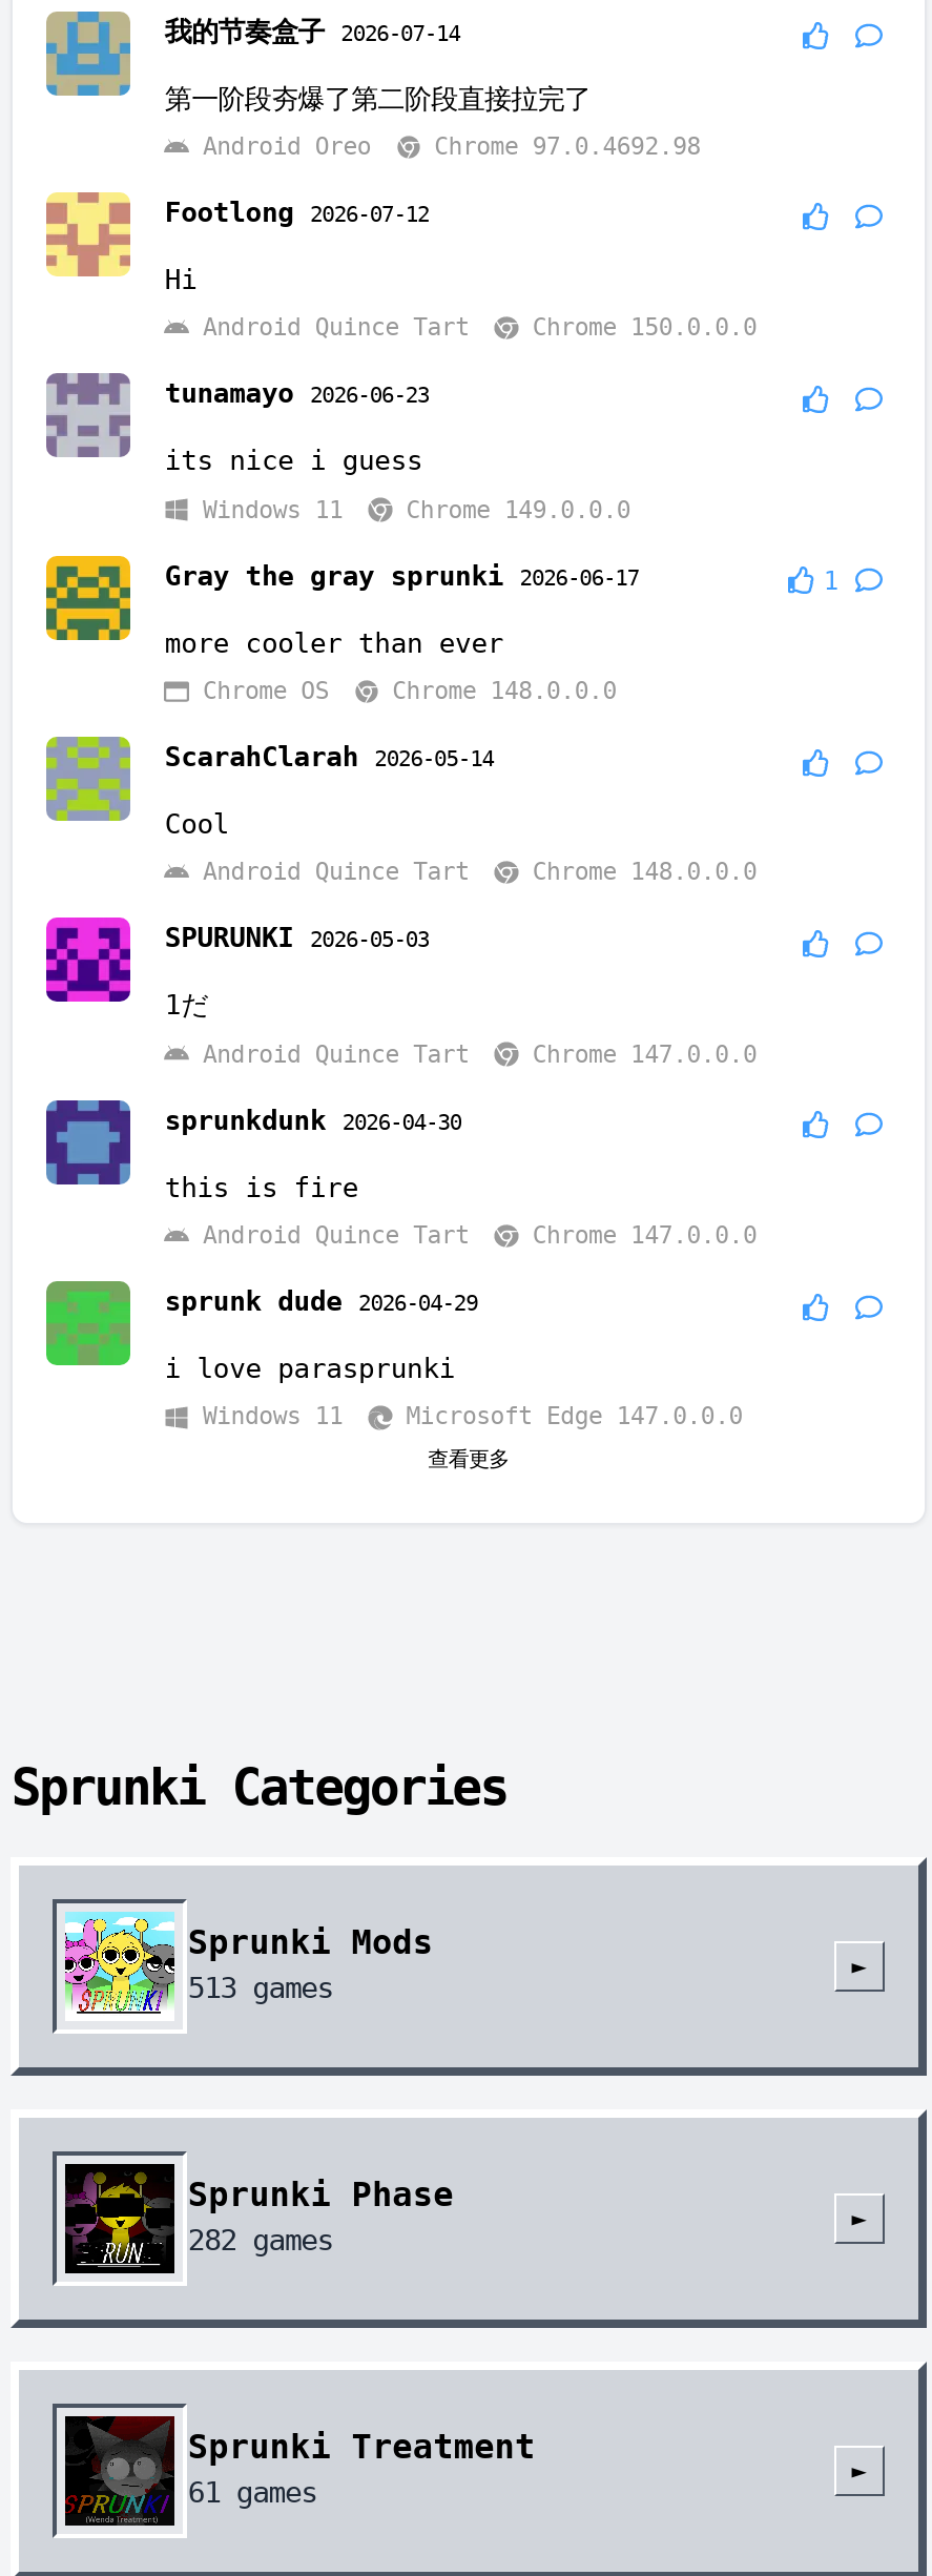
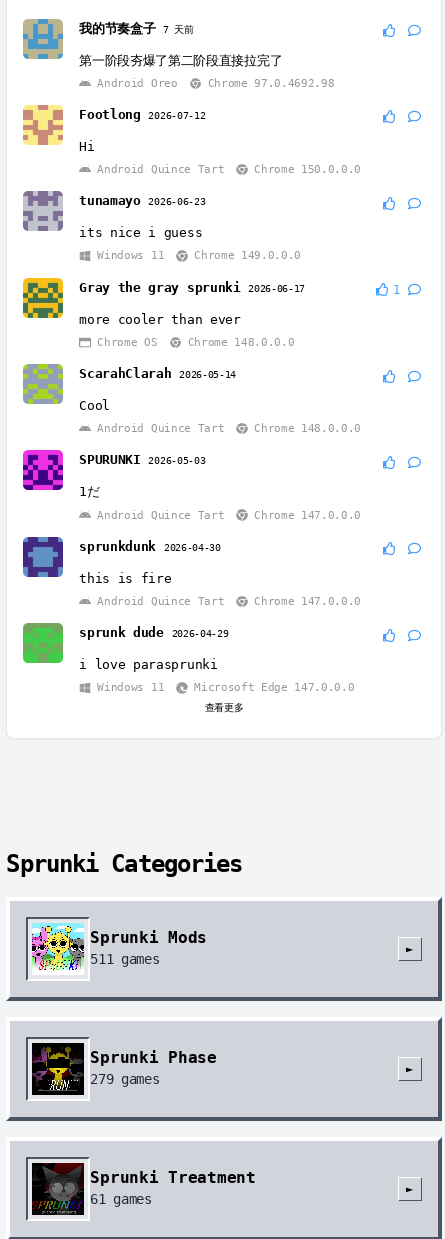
[165,15,460,46] 我的节奏盒子 2026-07-14 -> [79,20,194,35] 我的节奏盒子 7 天前
[188,1970,333,2004] 513 games -> [90,951,159,967] 511 games
[188,2223,333,2256] 282 games -> [90,1071,159,1087] 279 games

